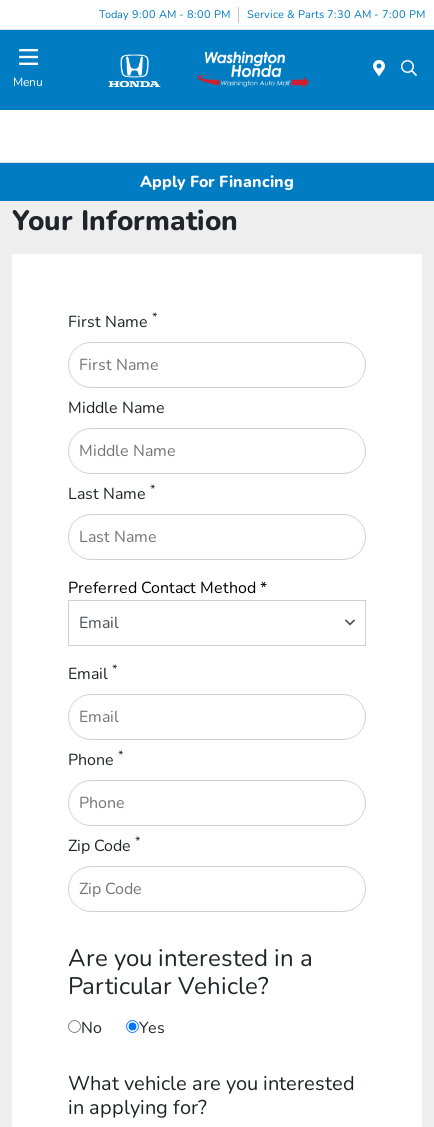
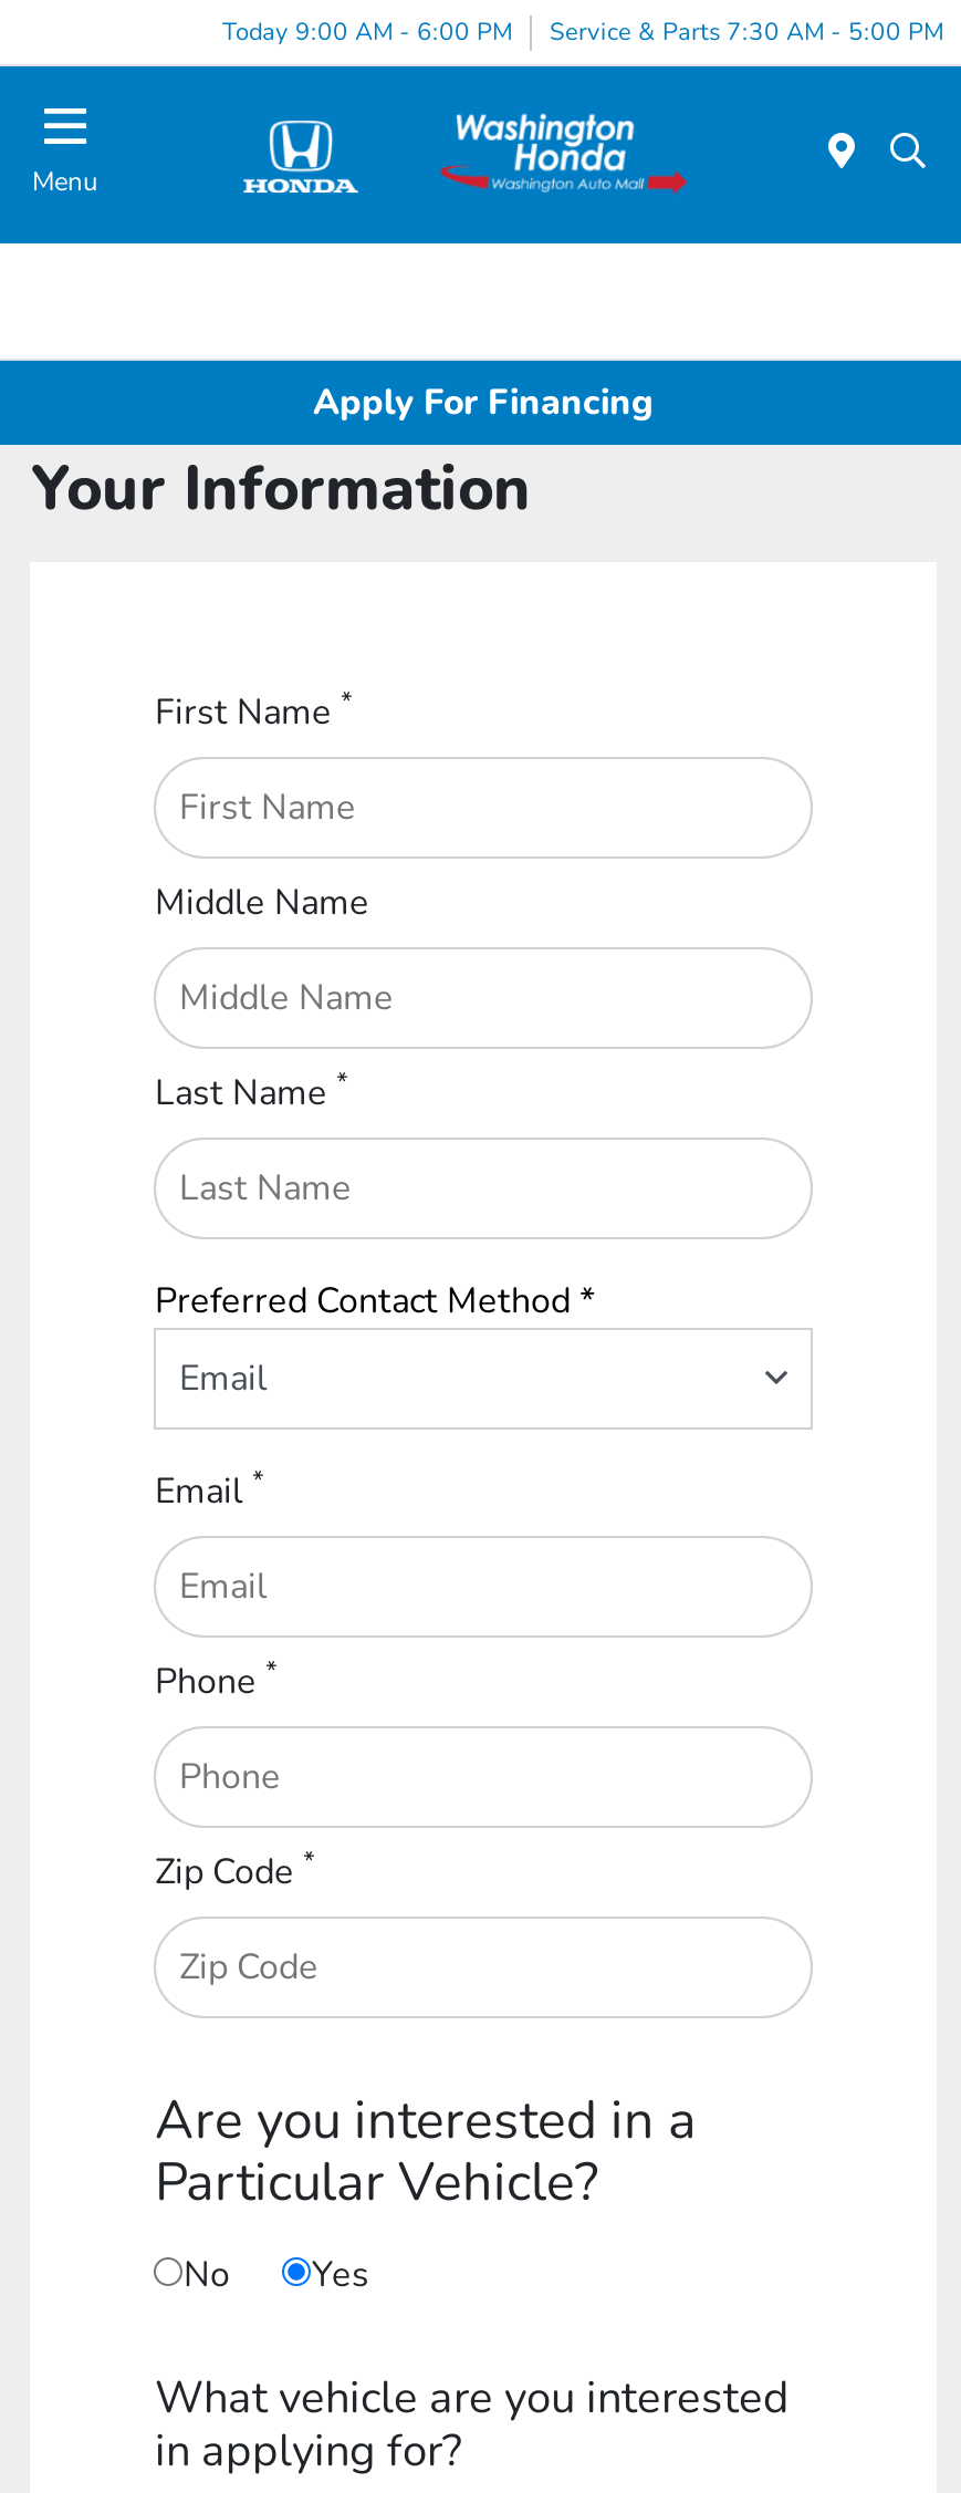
[99,6,230,21] Today 9:00 AM - 8:00 PM -> [222,14,512,48] Today 9:00 AM - 6:00 PM
[247,6,425,21] Service & Parts 7:30 AM - 7:00 PM -> [550,14,943,48] Service & Parts 7:30 AM - 5:00 PM

